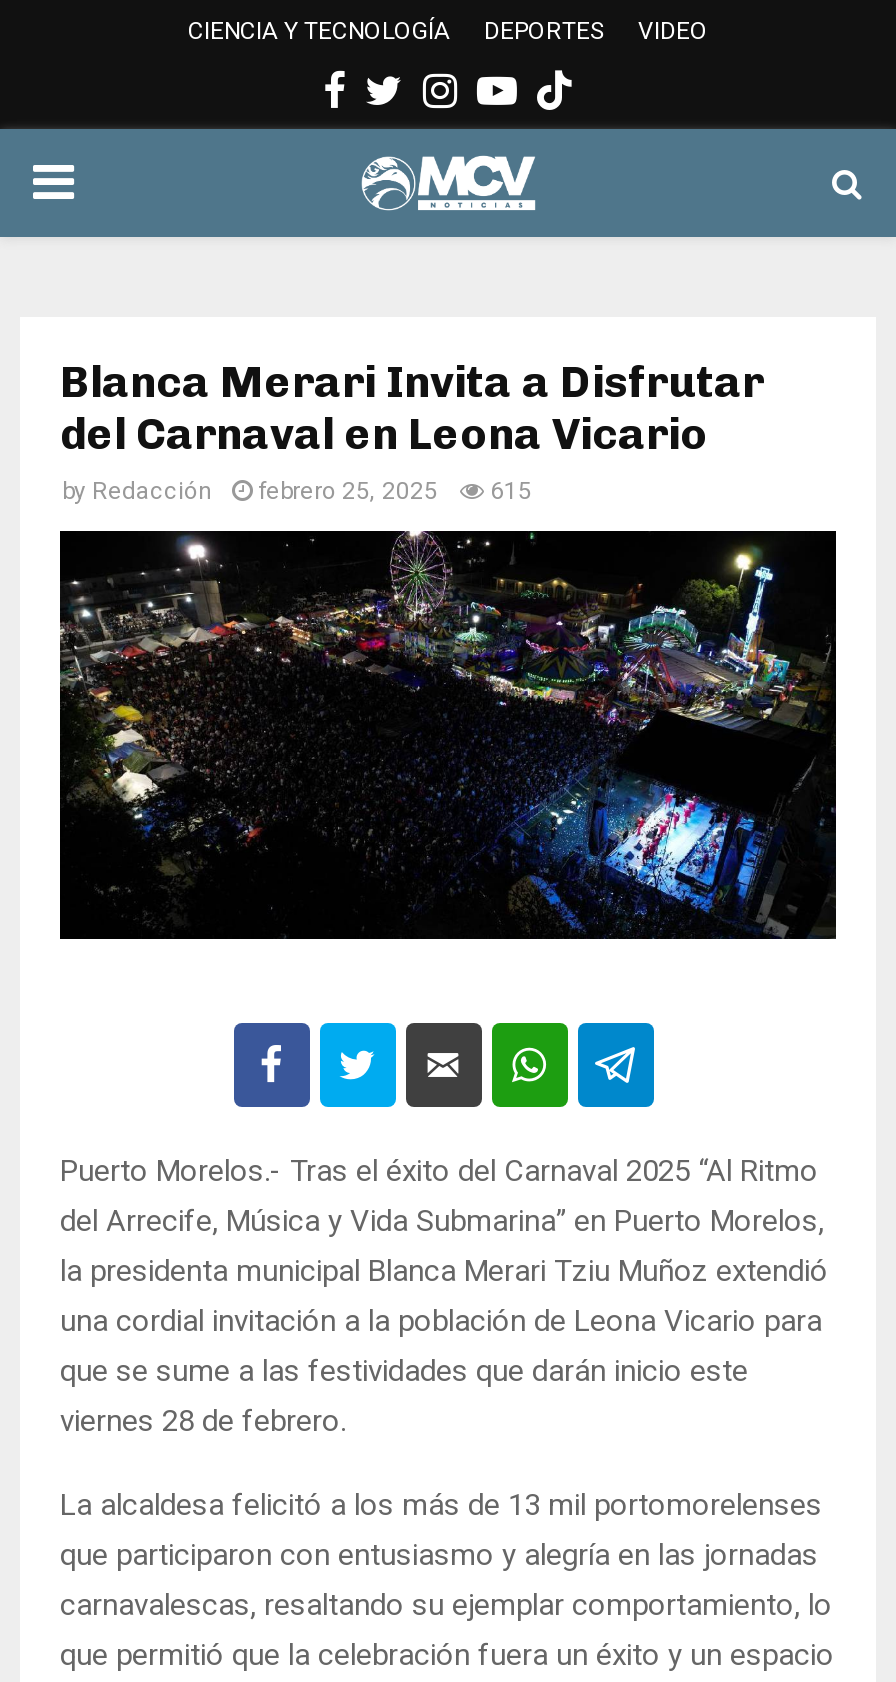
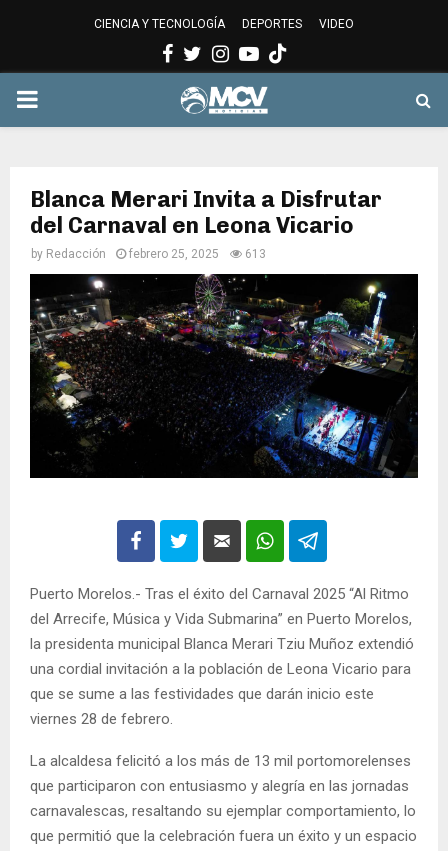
[62,477,532,505] by Redacción febrero 25, 2025 615 -> [31,247,266,261] by Redacción febrero 25, 2025 613

